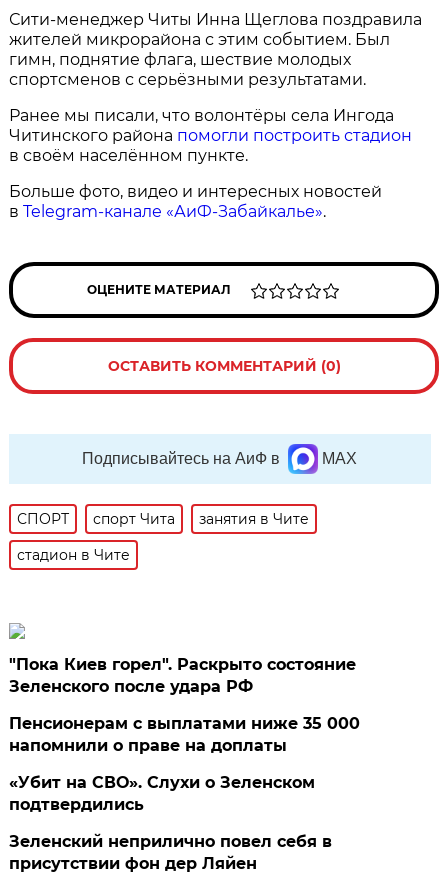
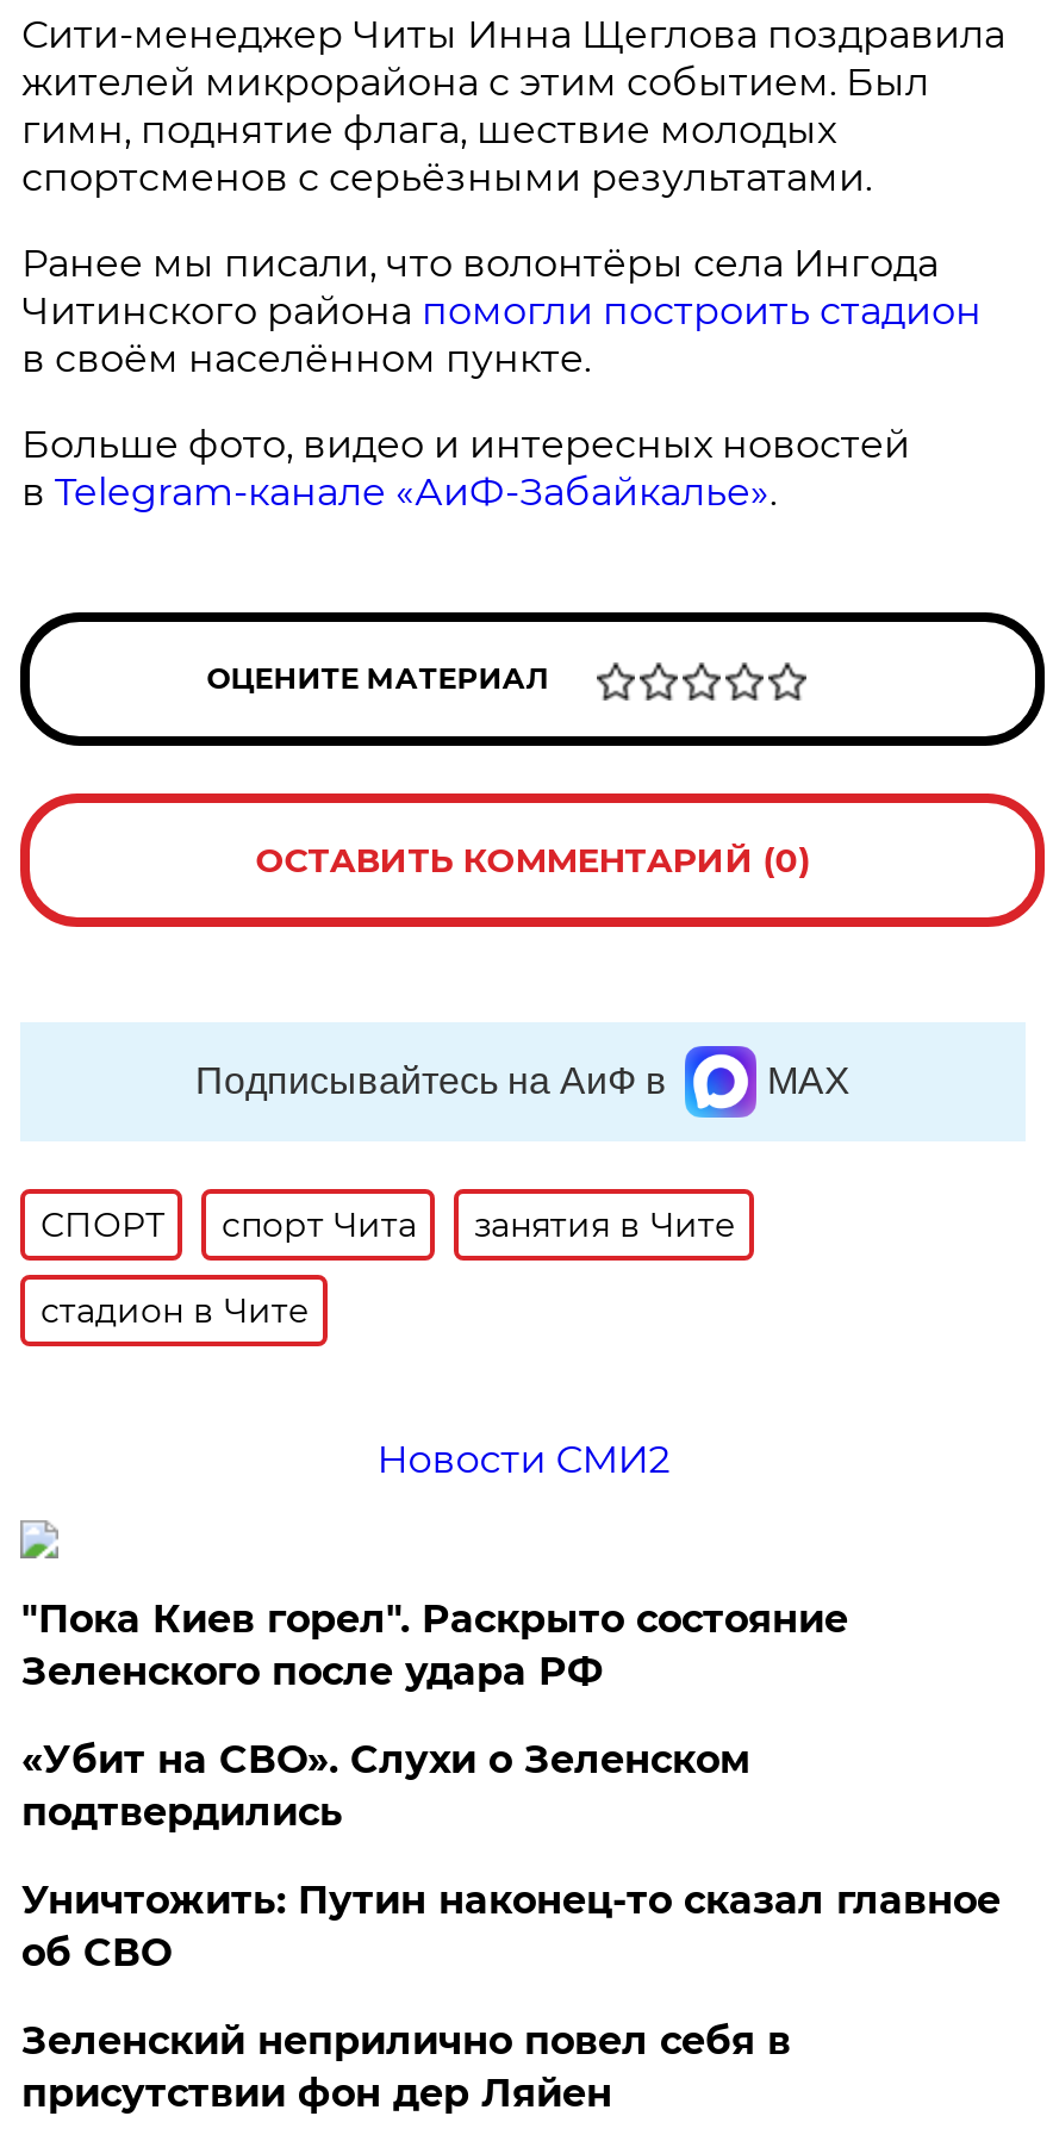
none -> [377,1437,670,1482] Новости СМИ2
[9,714,360,755] Пенсионерам с выплатами ниже 35 000 | напомнили о праве на доплаты -> none
moved [9,773,315,814] -> [21,1737,750,1835]: «Убит на СВО». Слухи о Зеленском | подтвердились
none -> [21,1878,1000,1975] Уничтожить: Путин наконец-то сказал главное | об СВО

